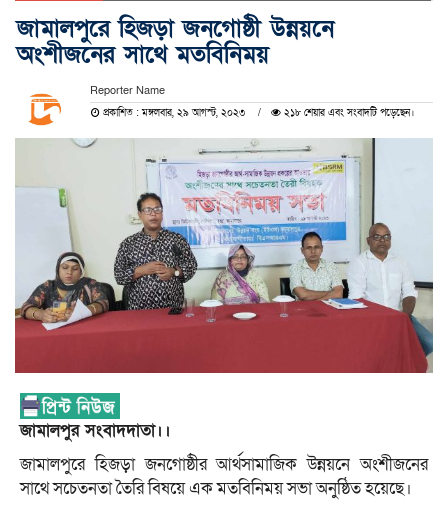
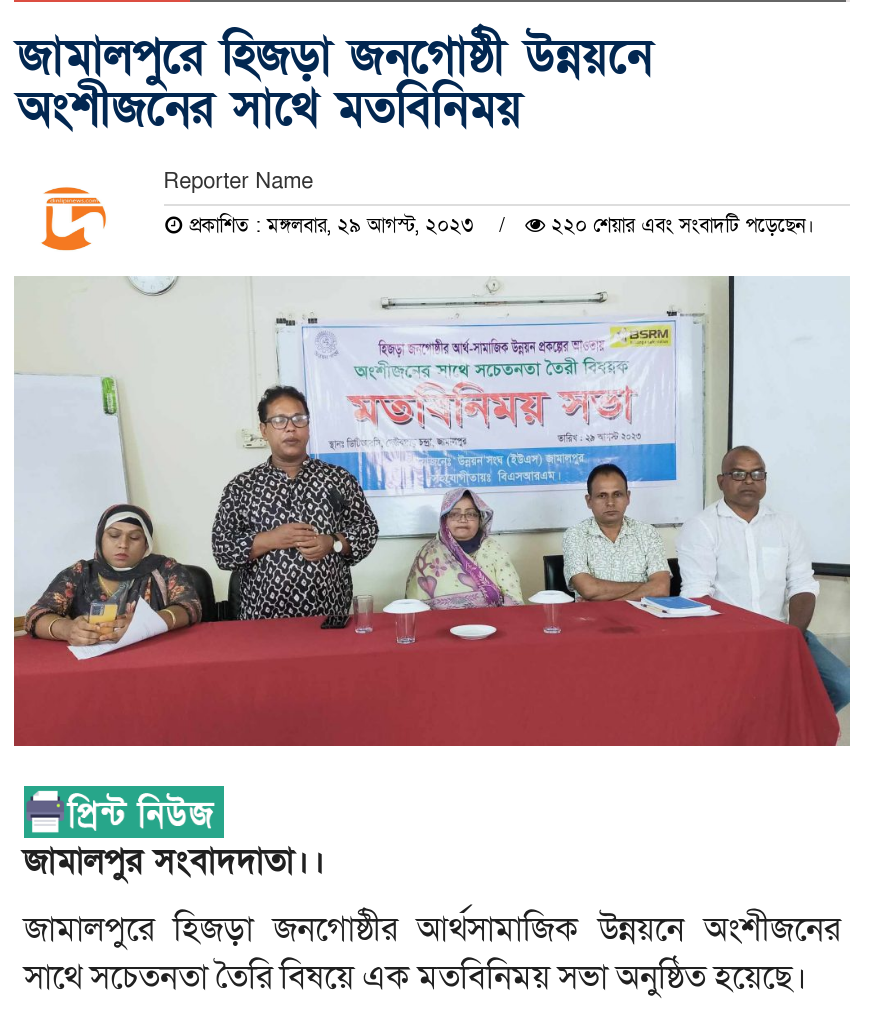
[281,106,414,120] ২১৮ শেয়ার এবং সংবাদটি পড়েছেন। -> [545,212,813,240] ২২০ শেয়ার এবং সংবাদটি পড়েছেন।

